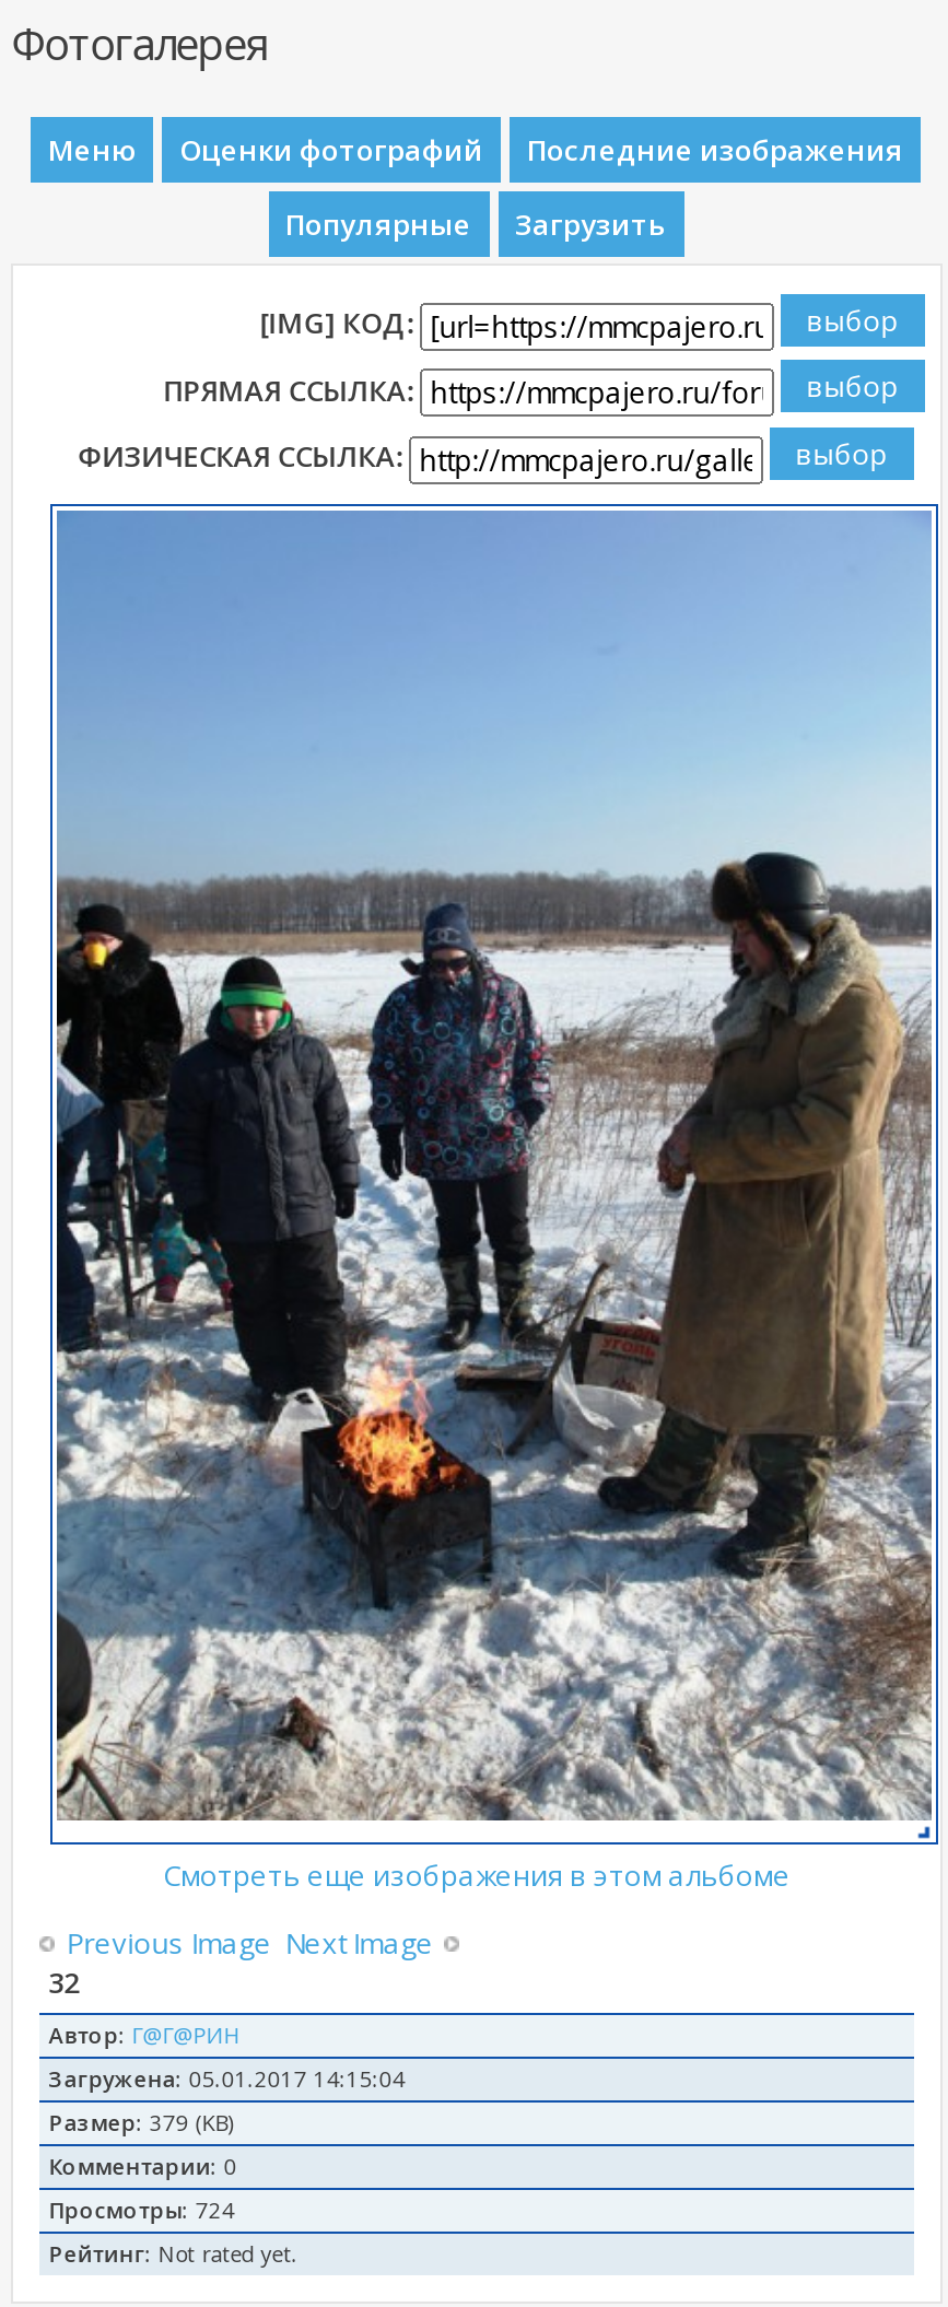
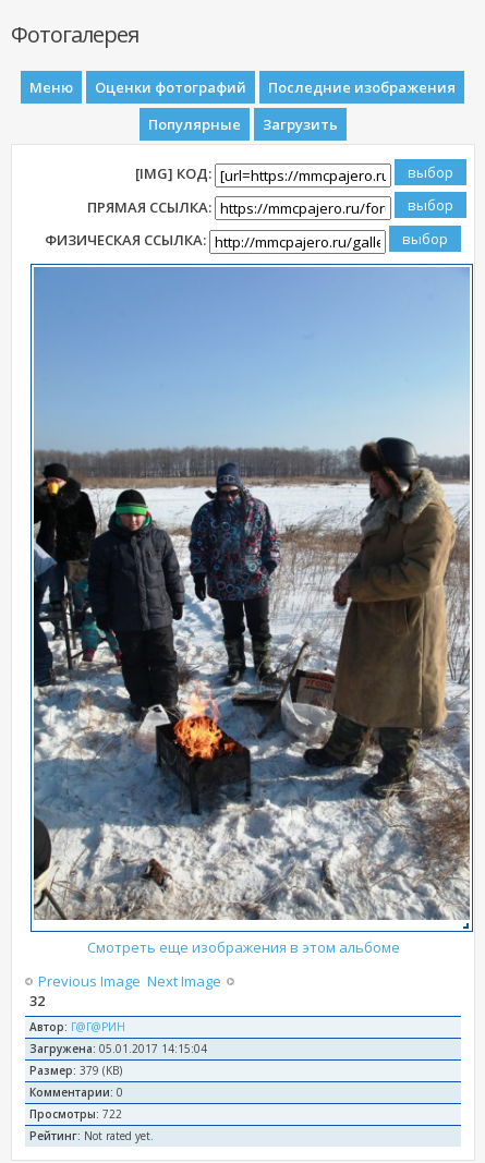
[49,2193,234,2224] Просмотры: 724 -> [30,1106,122,1121] Просмотры: 722

